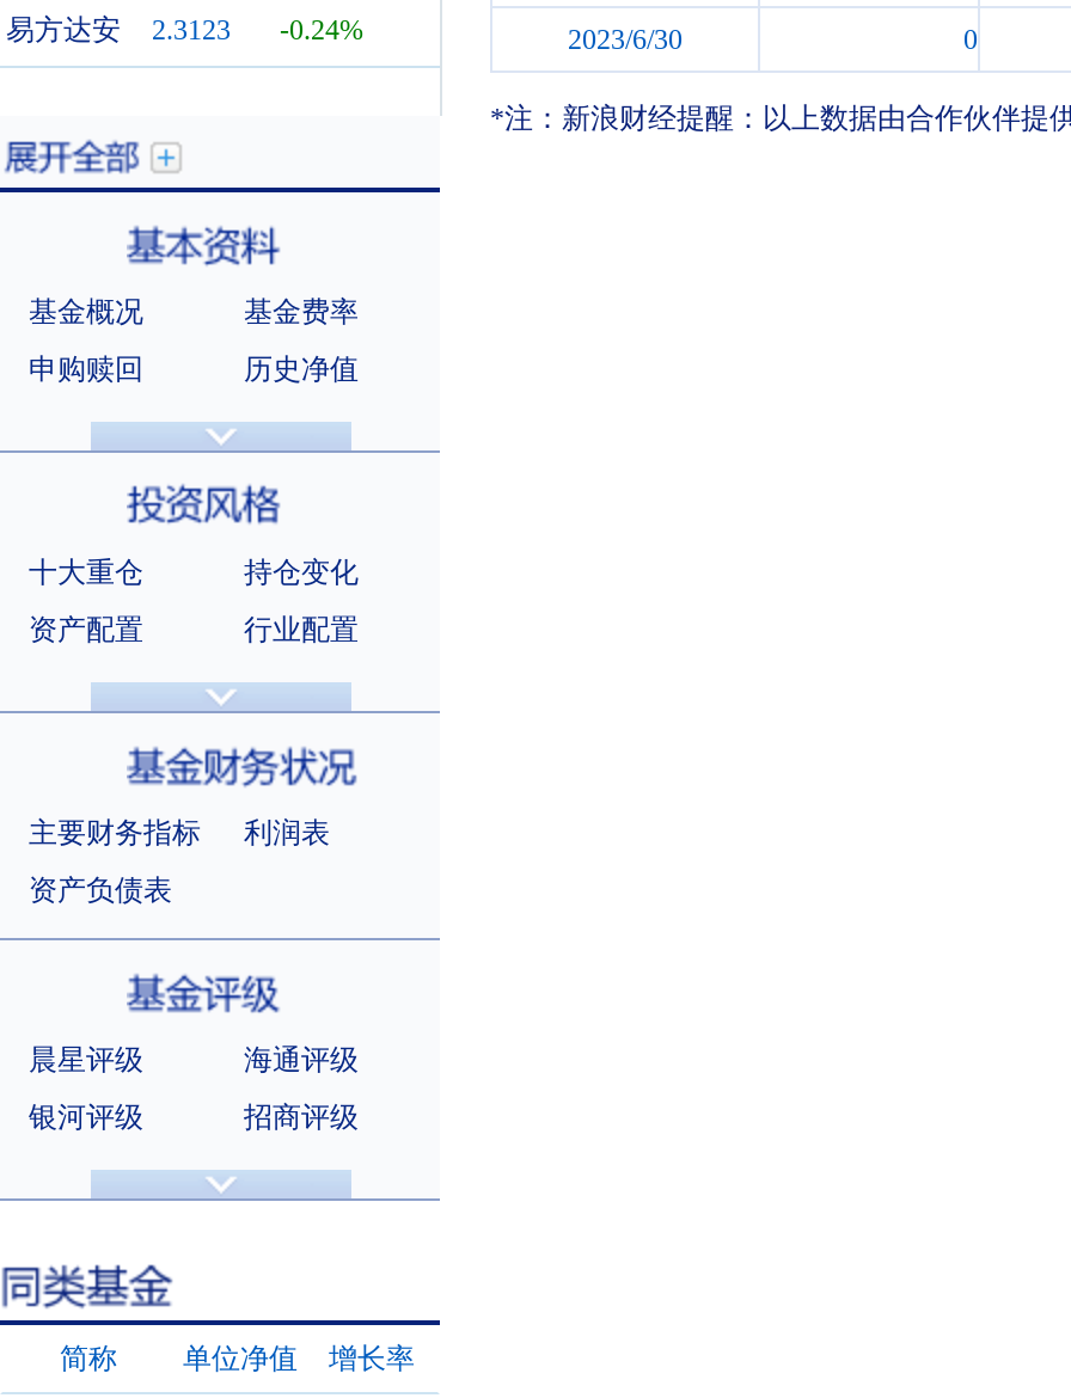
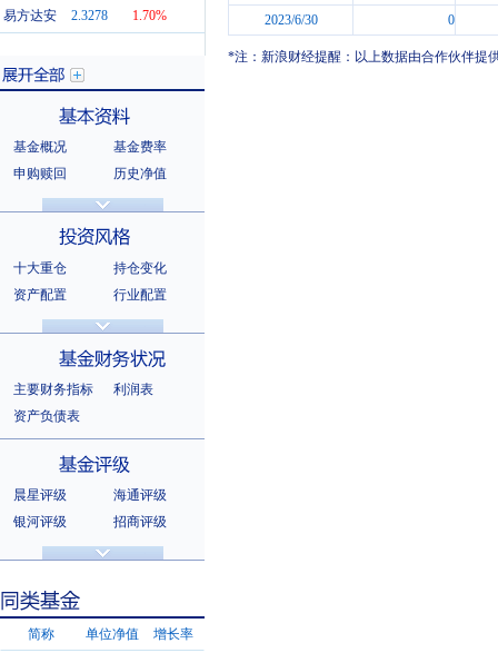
[152,13,231,47] 2.3123 -> [71,8,107,23] 2.3278
[280,13,363,47] -0.24% -> [132,8,167,23] 1.70%

